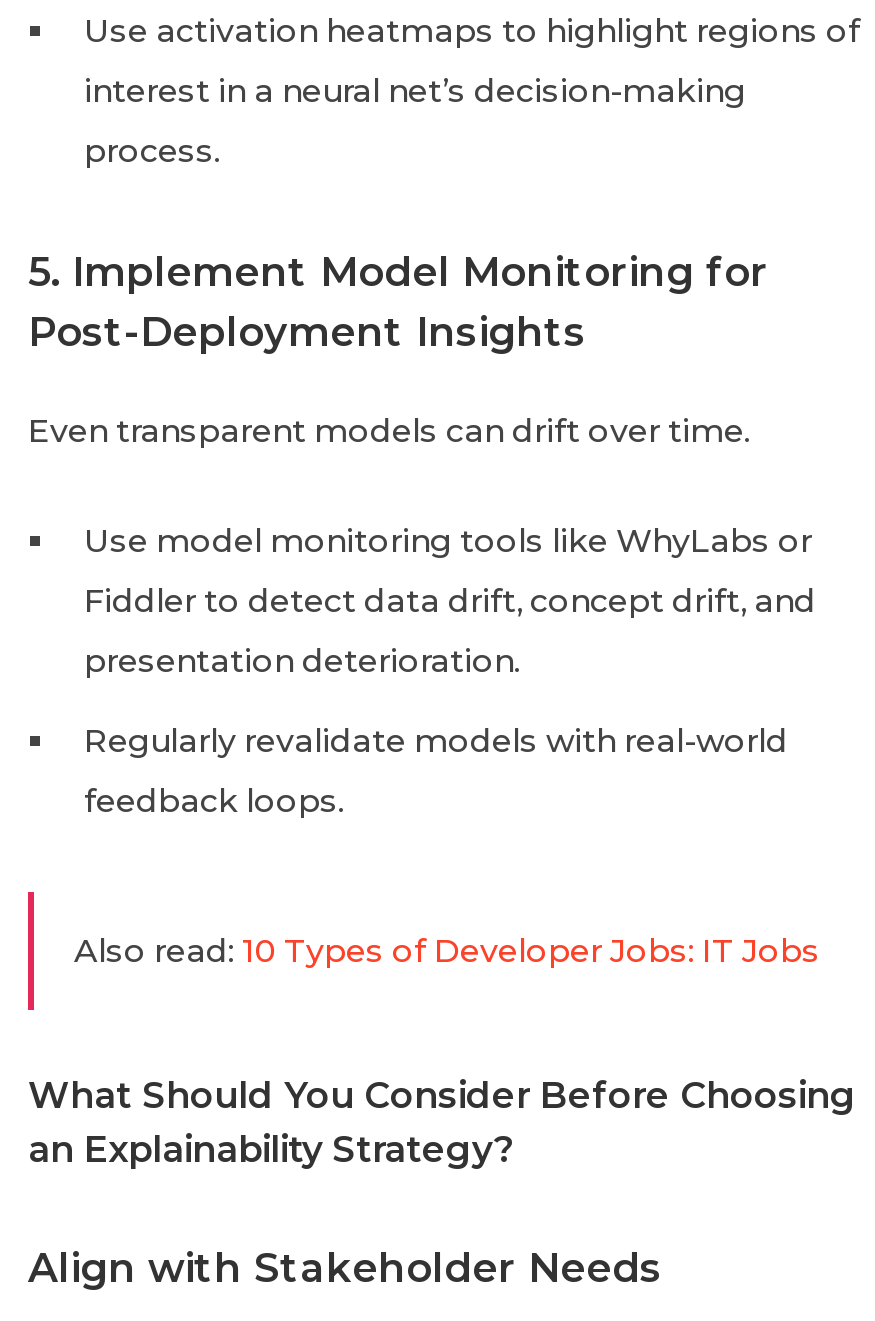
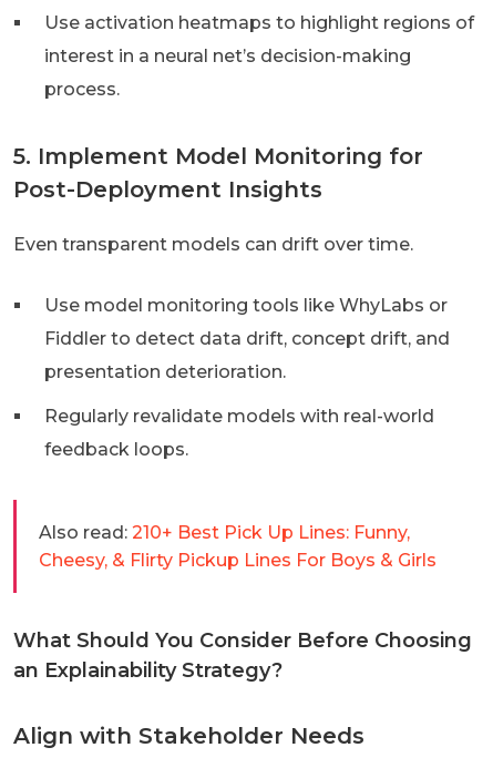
[74,932,820,970] Also read: 10 Types of Developer Jobs: IT Jobs -> [39,522,436,571] Also read: 210+ Best Pick Up Lines: Funny, | Cheesy, & Flirty Pickup Lines For Boys & Girls

